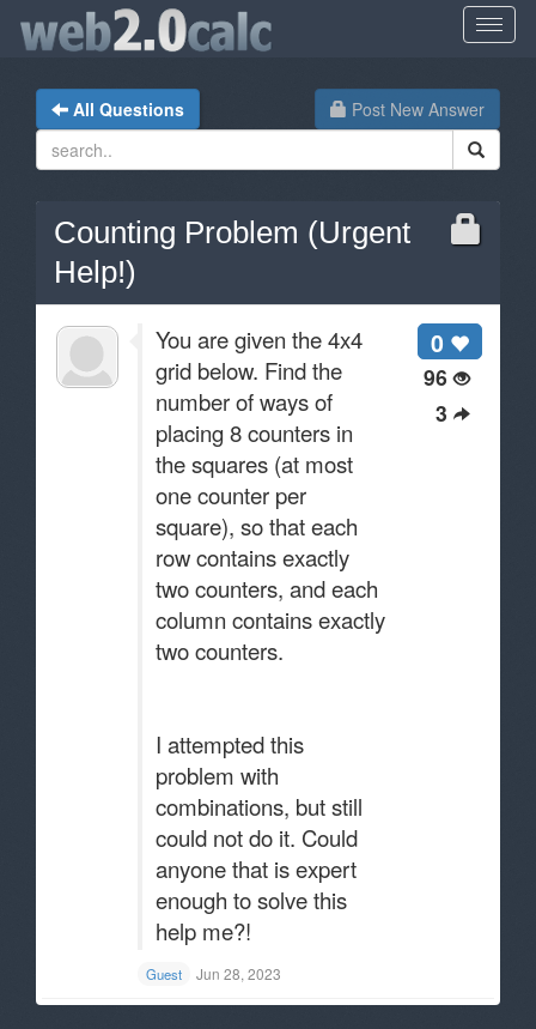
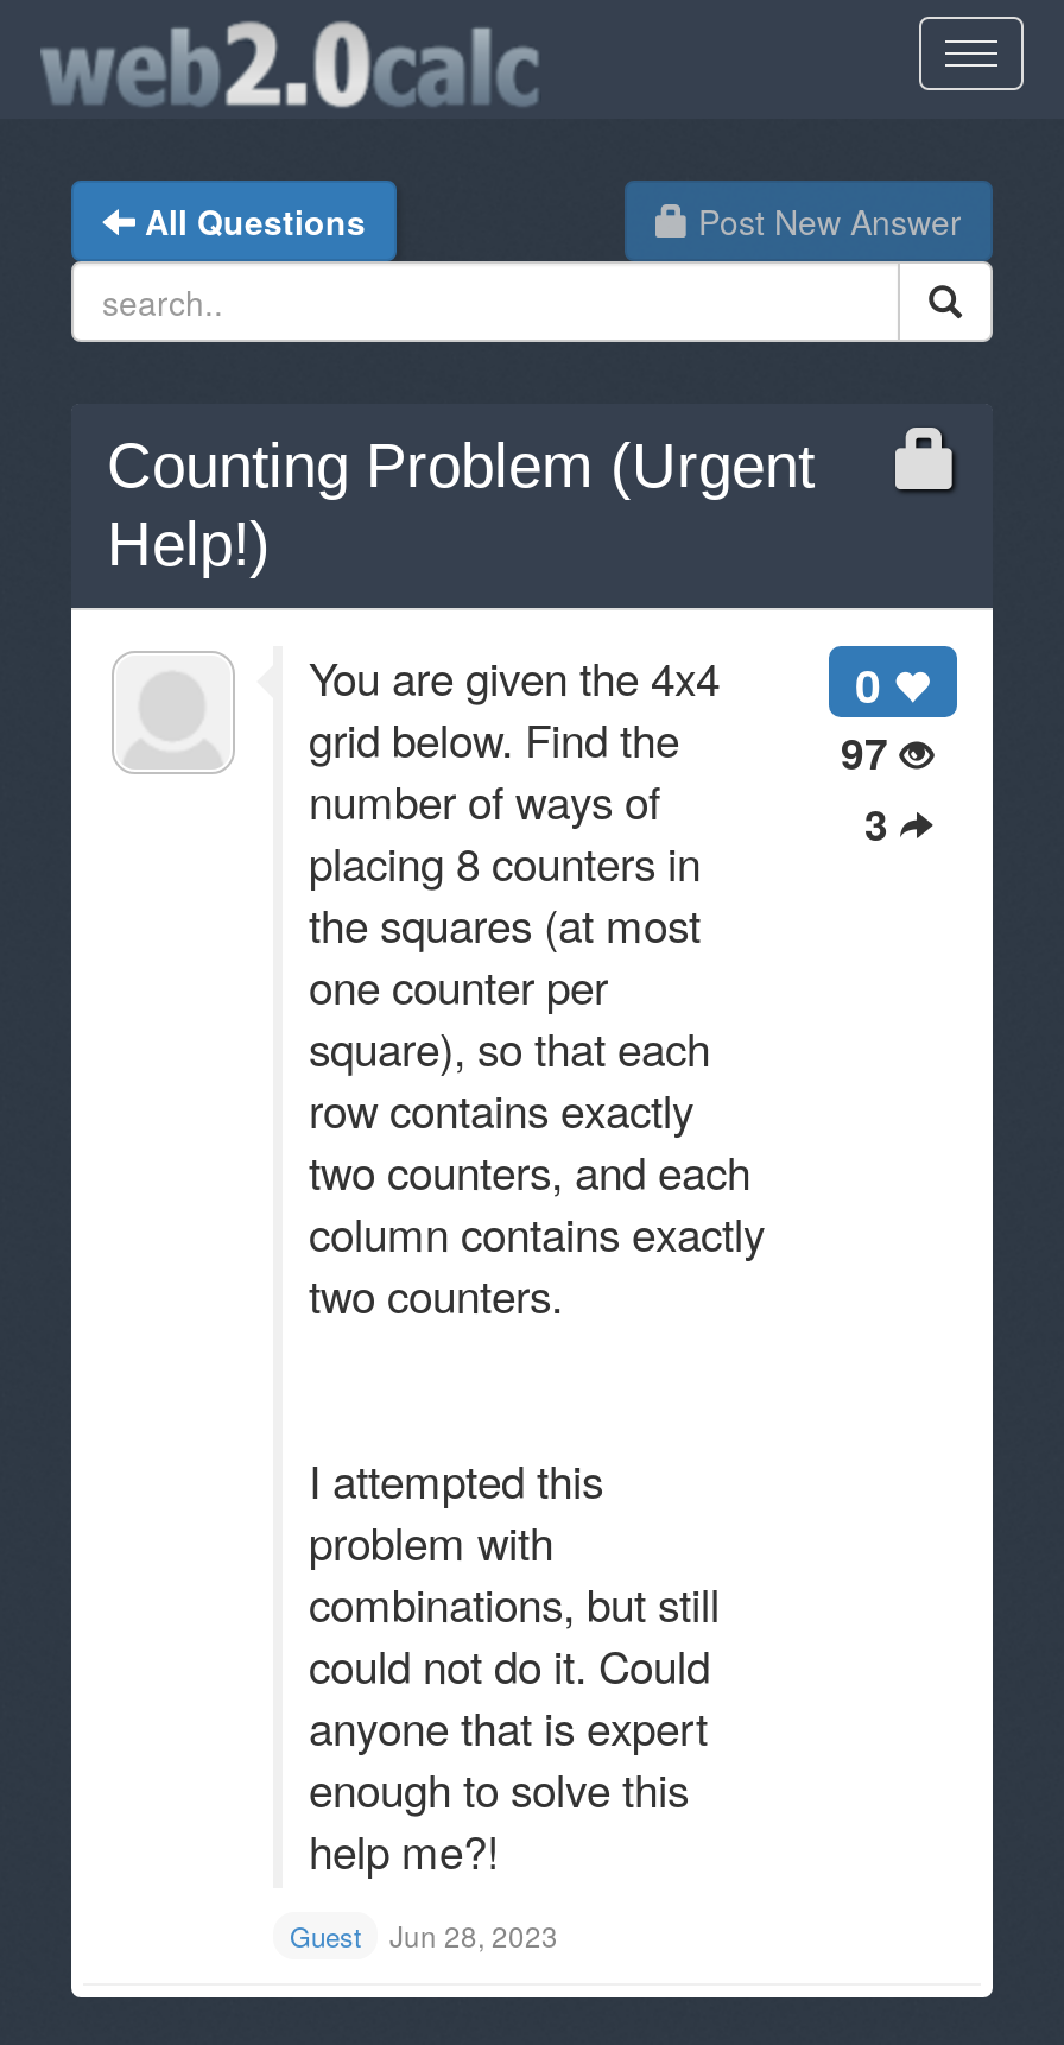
[424,362,453,392] 96 -> [841,722,900,781] 97

